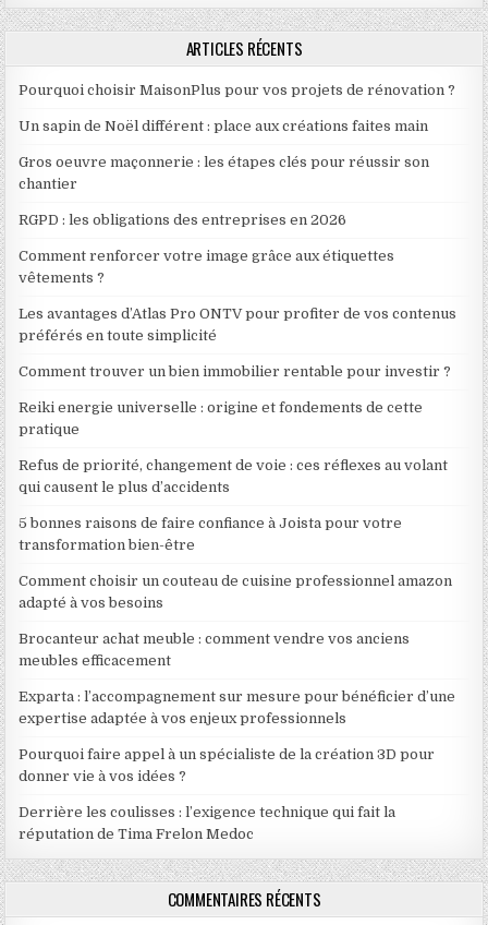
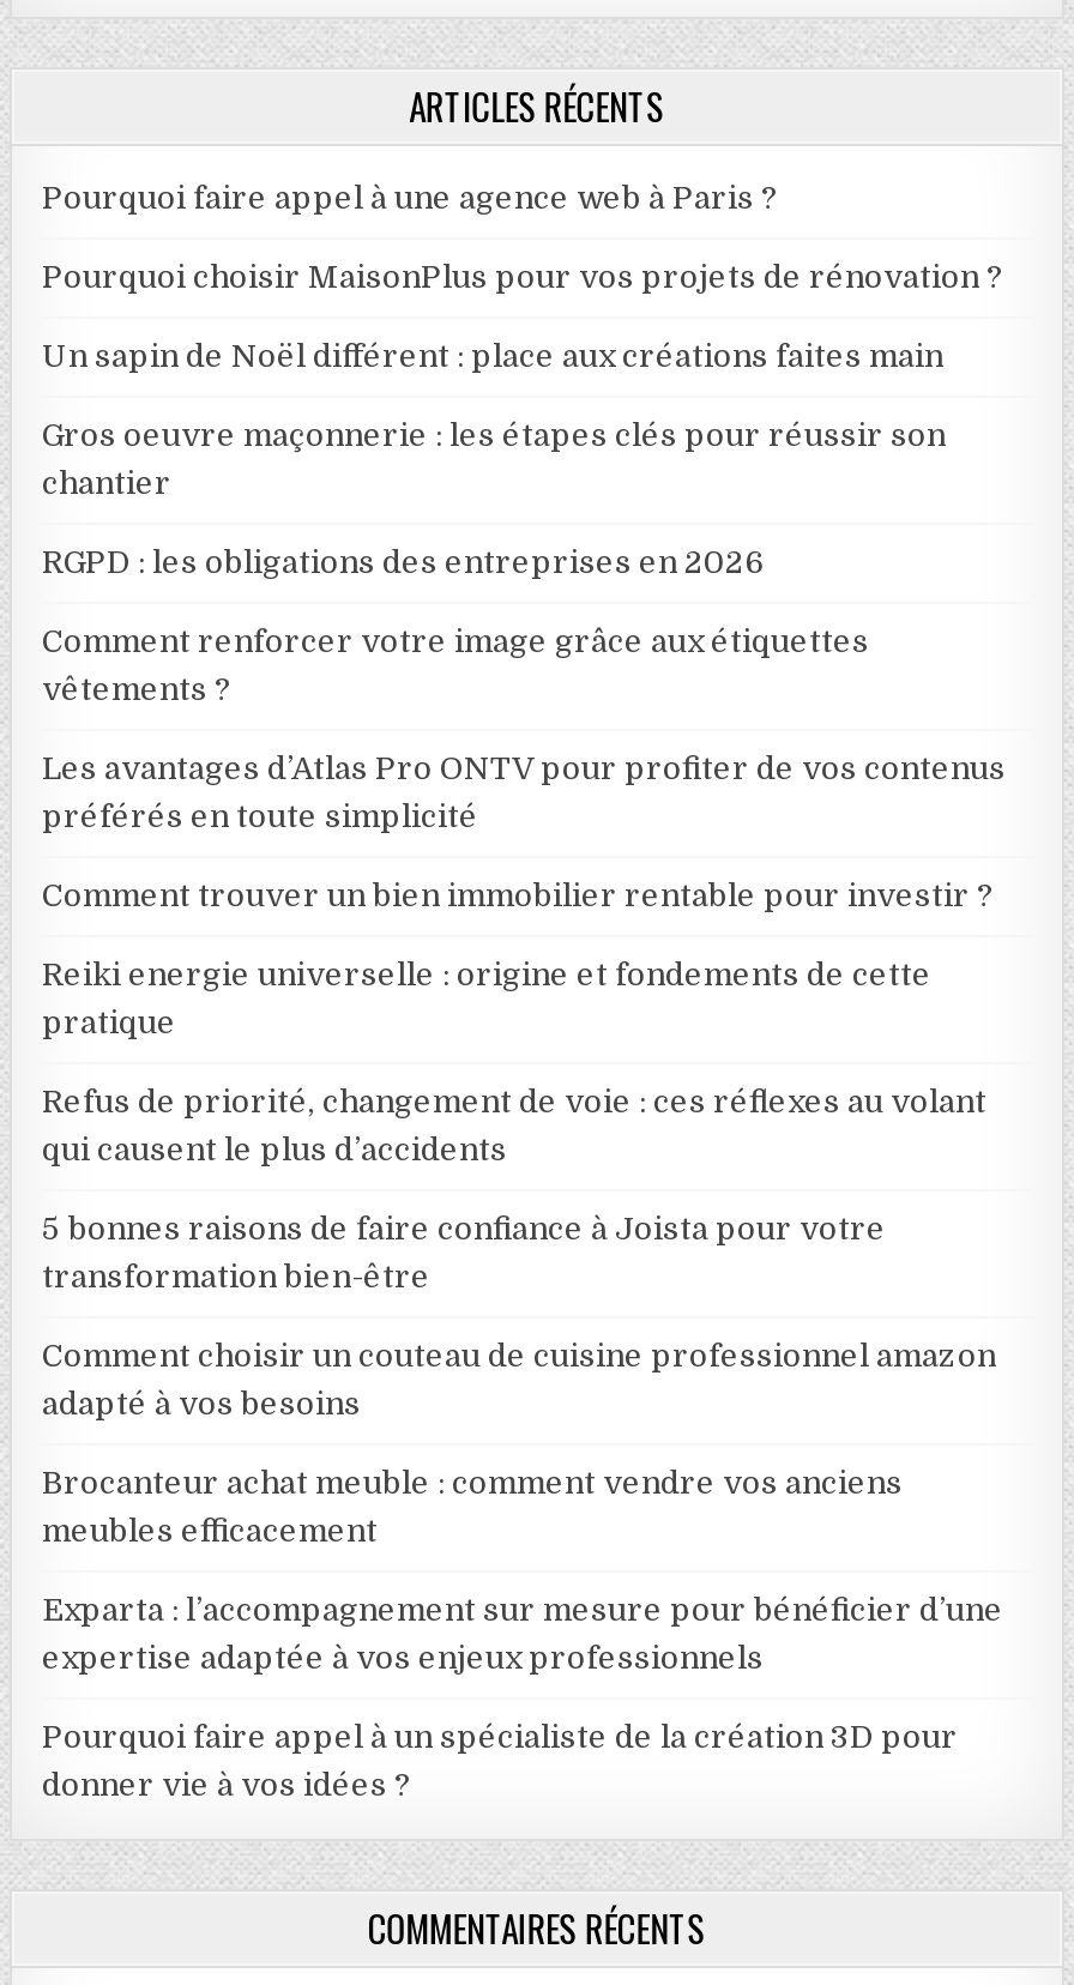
none -> [42,180,778,216] Pourquoi faire appel à une agence web à Paris ?
moved [19,82,457,784] -> [42,259,1006,1803]: Pourquoi choisir MaisonPlus pour vos projets de rénovation ? | Un sapin de Noël différent : place aux créations faites main | Gros oeuvre maçonnerie : les étapes clés pour réussir son | ... | Pourquoi faire appel à un spécialiste de la création 3D pour | donner vie à vos idées ?
[19,804,396,842] Derrière les coulisses : l’exigence technique qui fait la | réputation de Tima Frelon Medoc -> none

